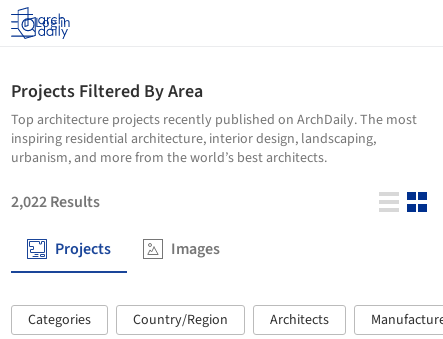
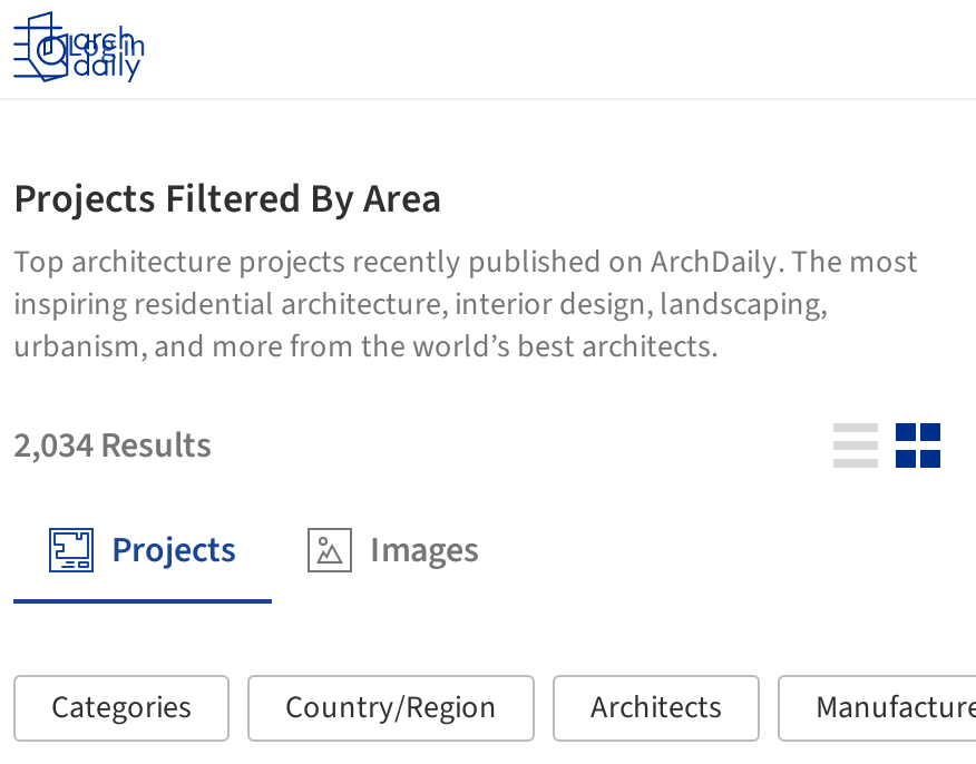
[11,191,100,213] 2,022 Results -> [13,421,212,470] 2,034 Results

